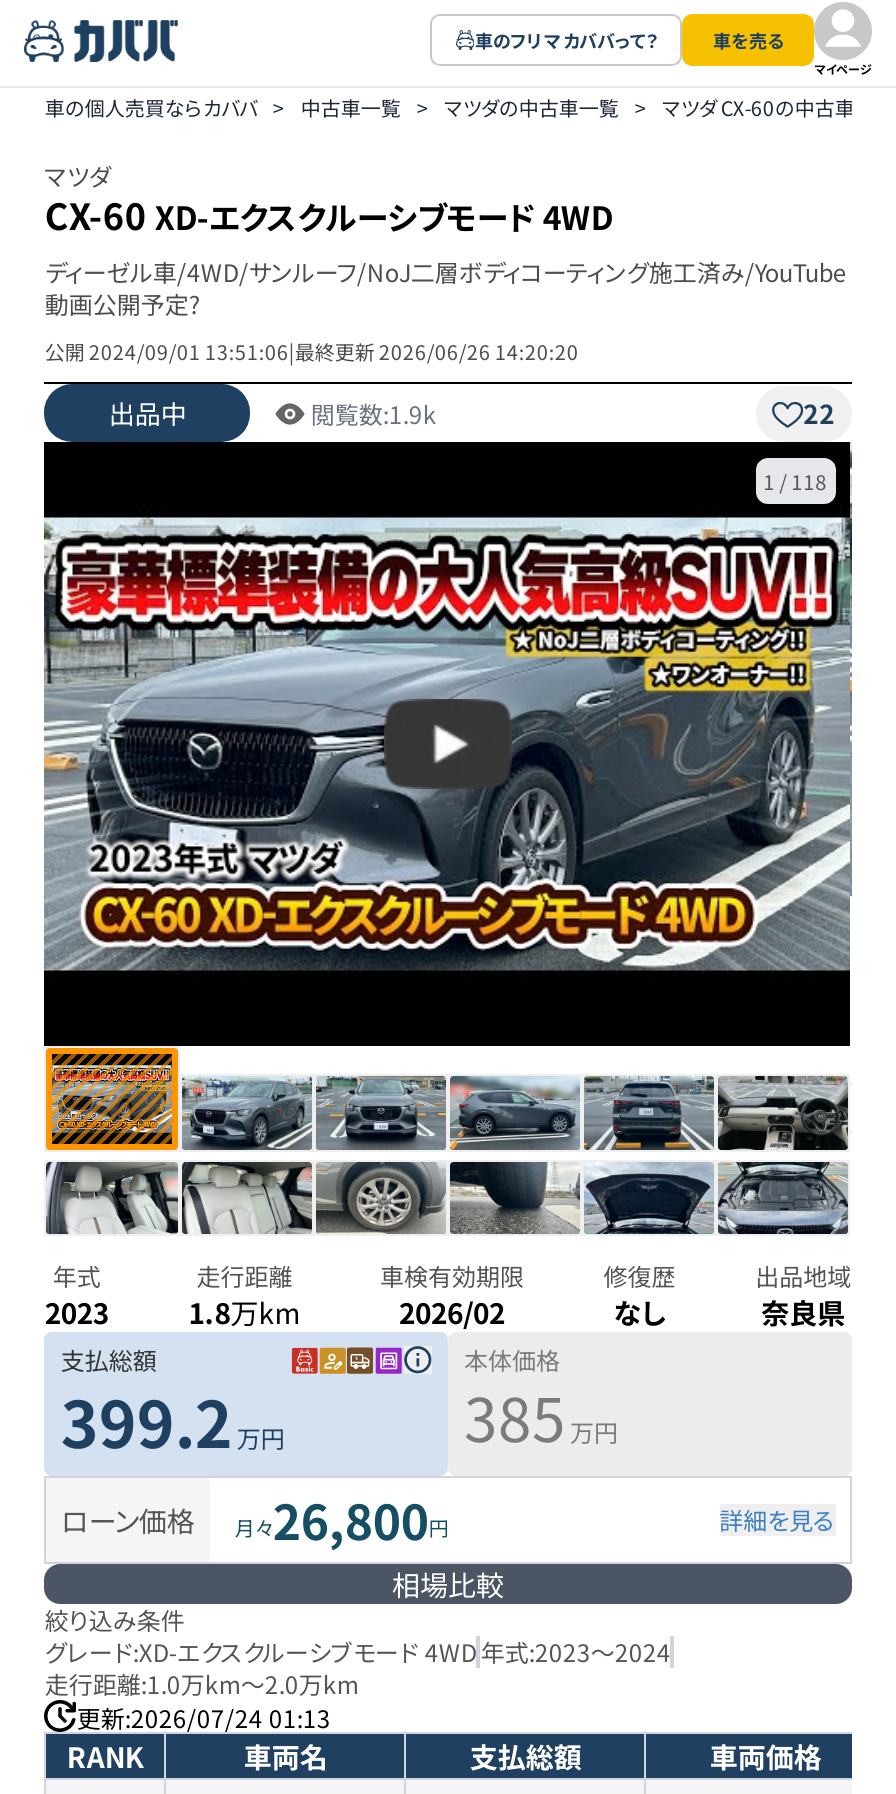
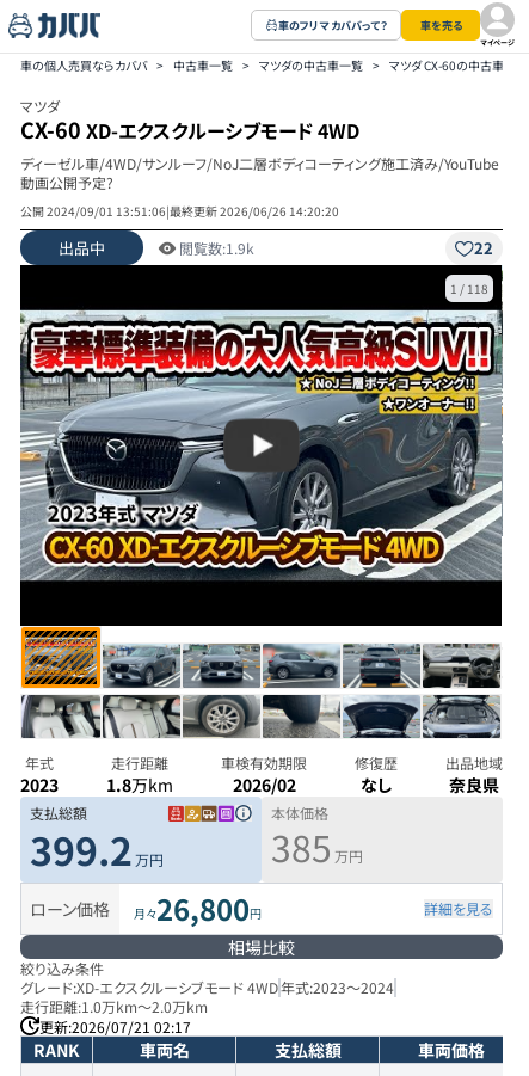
[77,1700,331,1734] 更新:2026/07/24 01:13 -> [40,1016,192,1036] 更新:2026/07/21 02:17

